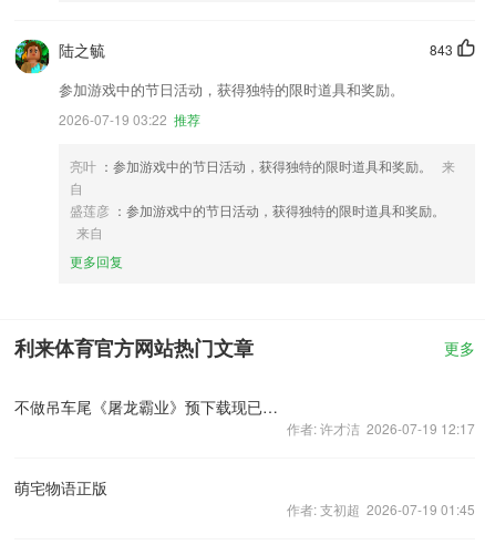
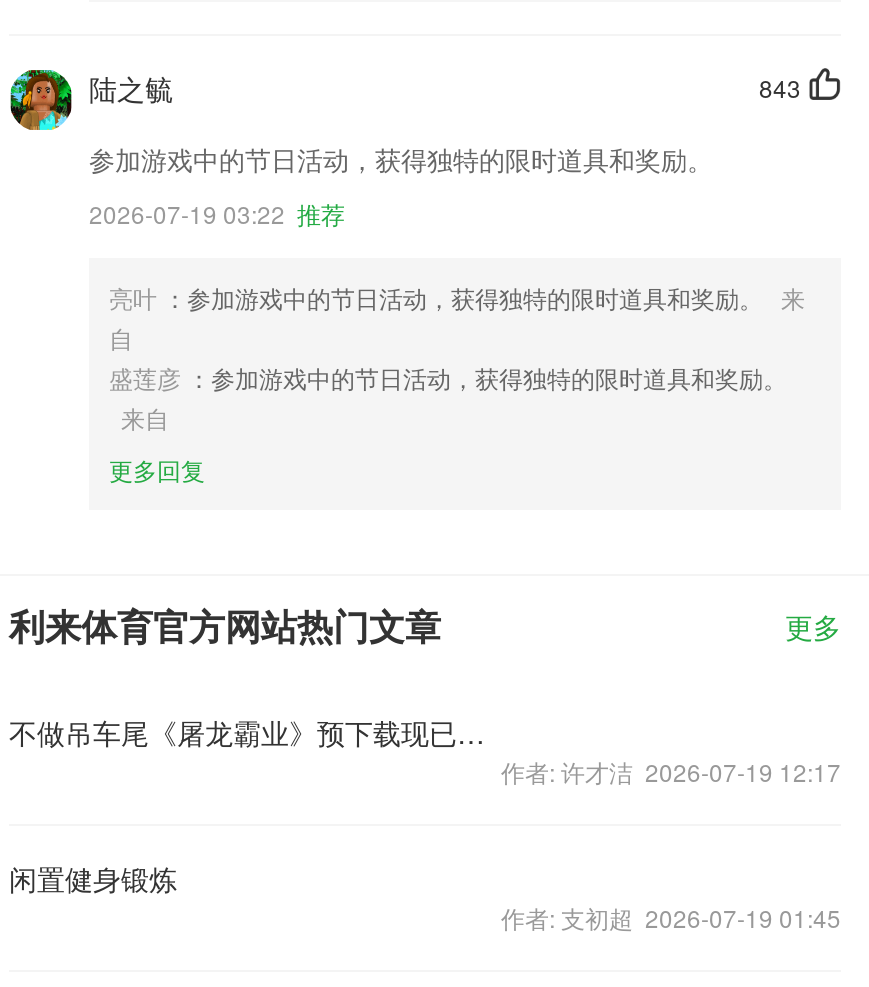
[14,476,107,498] 萌宅物语正版 -> [9,858,177,898] 闲置健身锻炼

